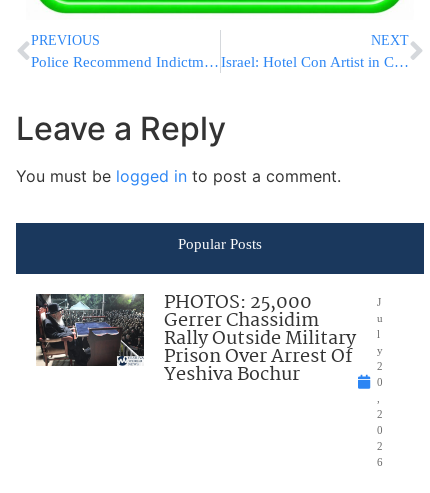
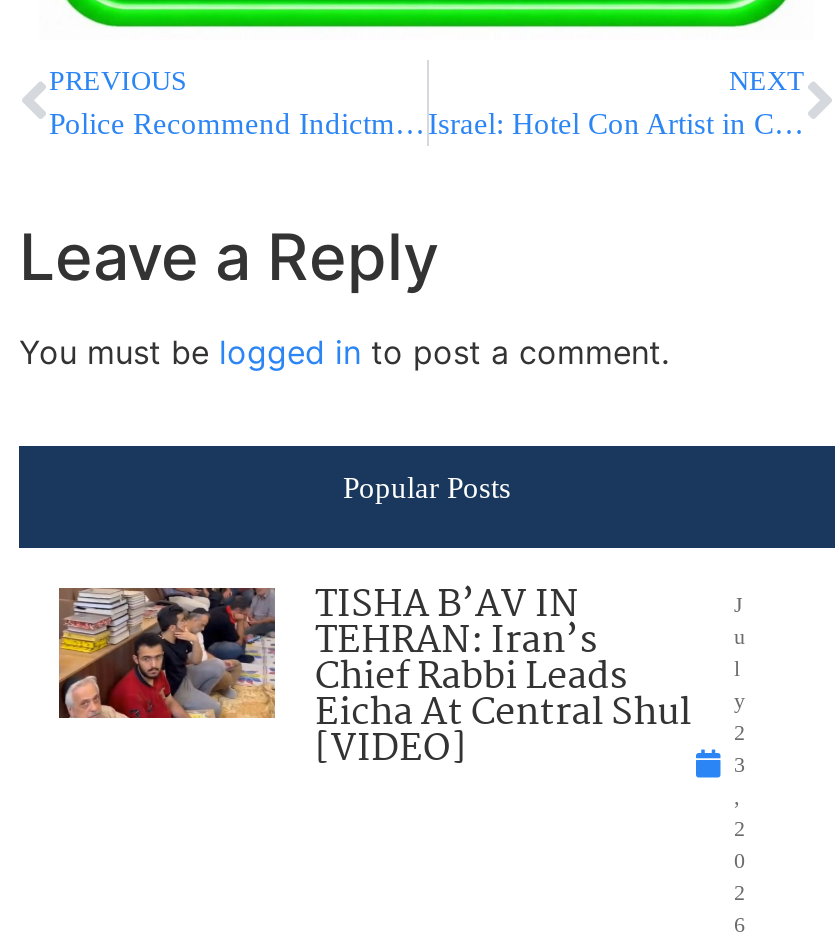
[35,288,356,390] [image] | PHOTOS: 25,000 | Gerrer Chassidim | Rally Outside Military | Prison Over Arrest Of | Yeshiva Bochur -> [57,576,691,780] [image] | TISHA B’AV IN | TEHRAN: Iran’s | Chief Rabbi Leads | Eicha At Central Shul | [VIDEO]
[377,376,383,388] 0 -> [734,752,746,776] 3

